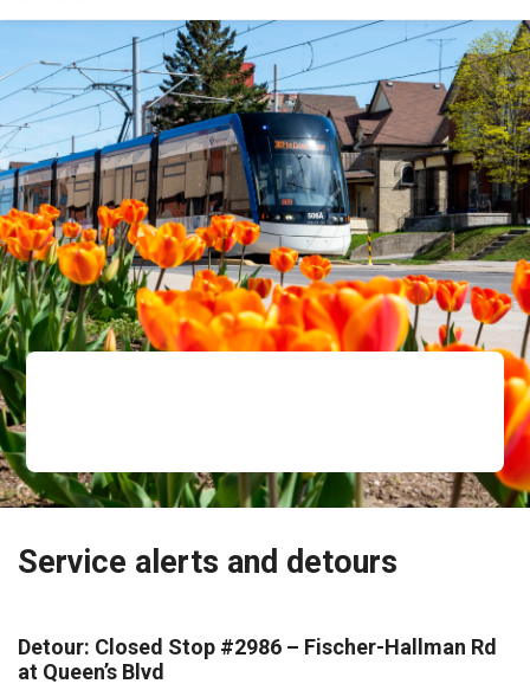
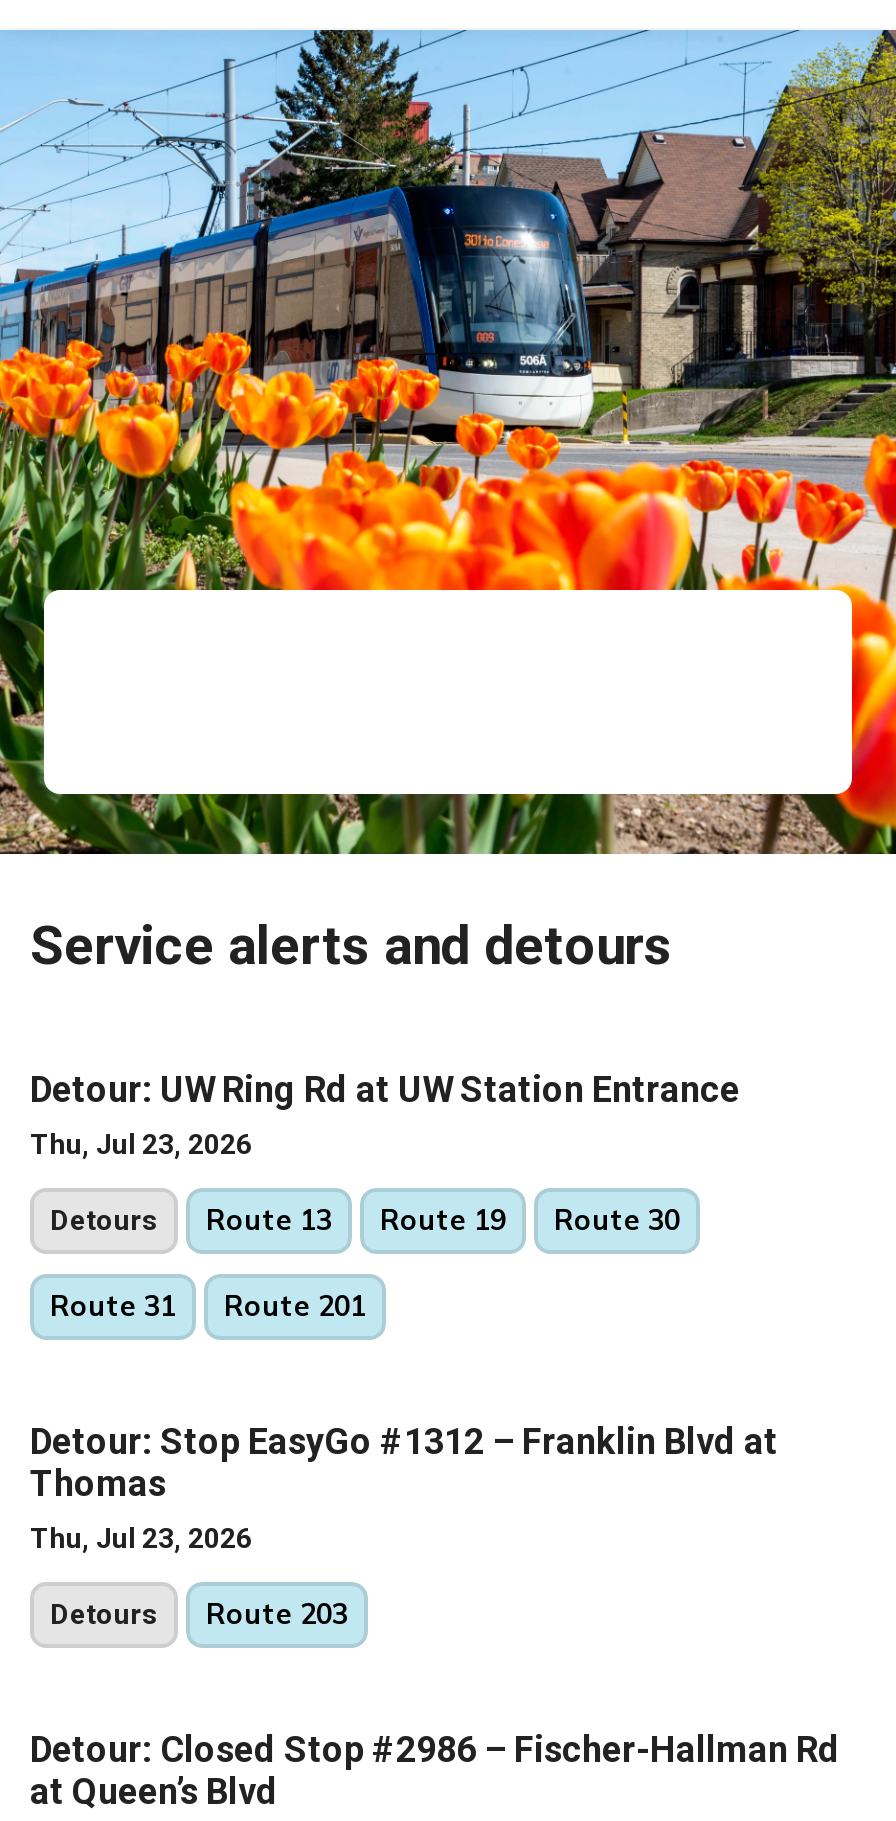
none -> [30,1068,778,1632] Detour: UW Ring Rd at UW Station Entrance | Thu, Jul 23, 2026 | Detours | Route 13 | Route 19 | Route 30 | Route 31 | Route 201 | Detour: Stop EasyGo #1312 – Franklin Blvd at | Thomas | Thu, Jul 23, 2026 | Detours | Route 203

